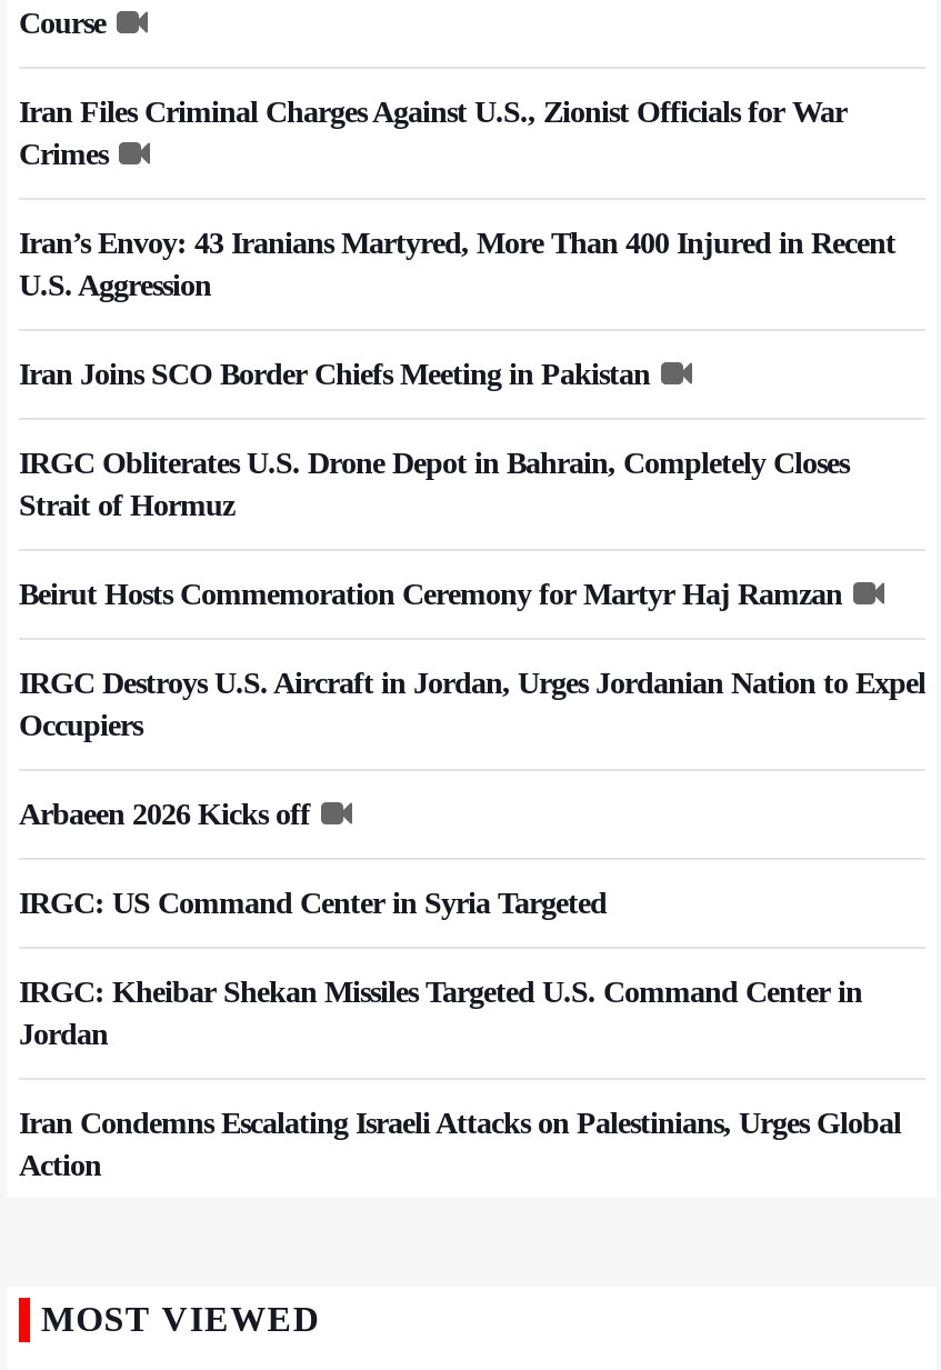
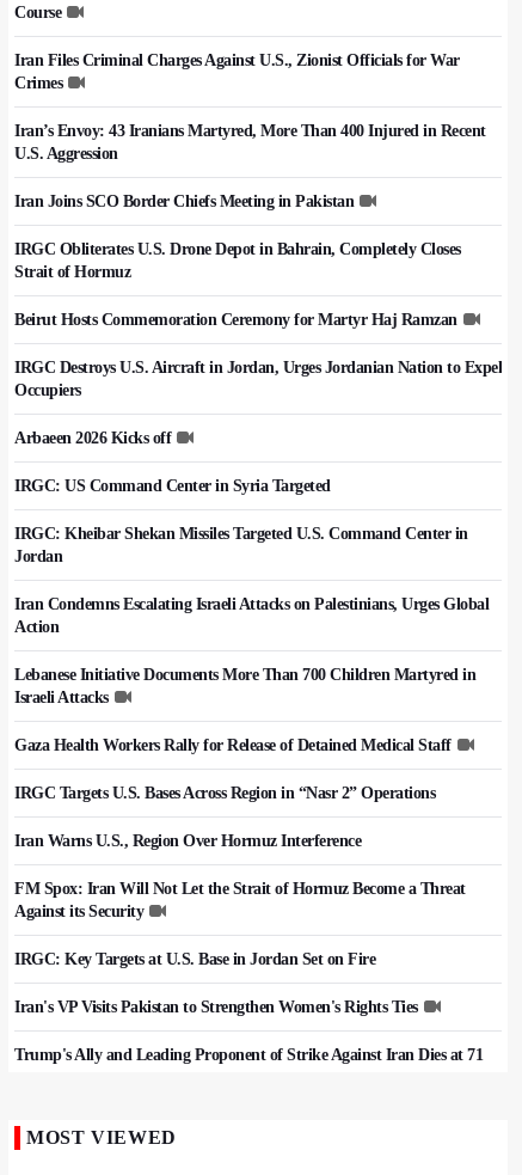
none -> [14,666,483,1064] Lebanese Initiative Documents More Than 700 Children Martyred in | Israeli Attacks | Gaza Health Workers Rally for Release of Detained Medical Staff | IRGC Targets U.S. Bases Across Region in “Nasr 2” Operations | Iran Warns U.S., Region Over Hormuz Interference | FM Spox: Iran Will Not Let the Strait of Hormuz Become a Threat | Against its Security | IRGC: Key Targets at U.S. Base in Jordan Set on Fire | Iran's VP Visits Pakistan to Strengthen Women's Rights Ties | Trump's Ally and Leading Proponent of Strike Against Iran Dies at 71

